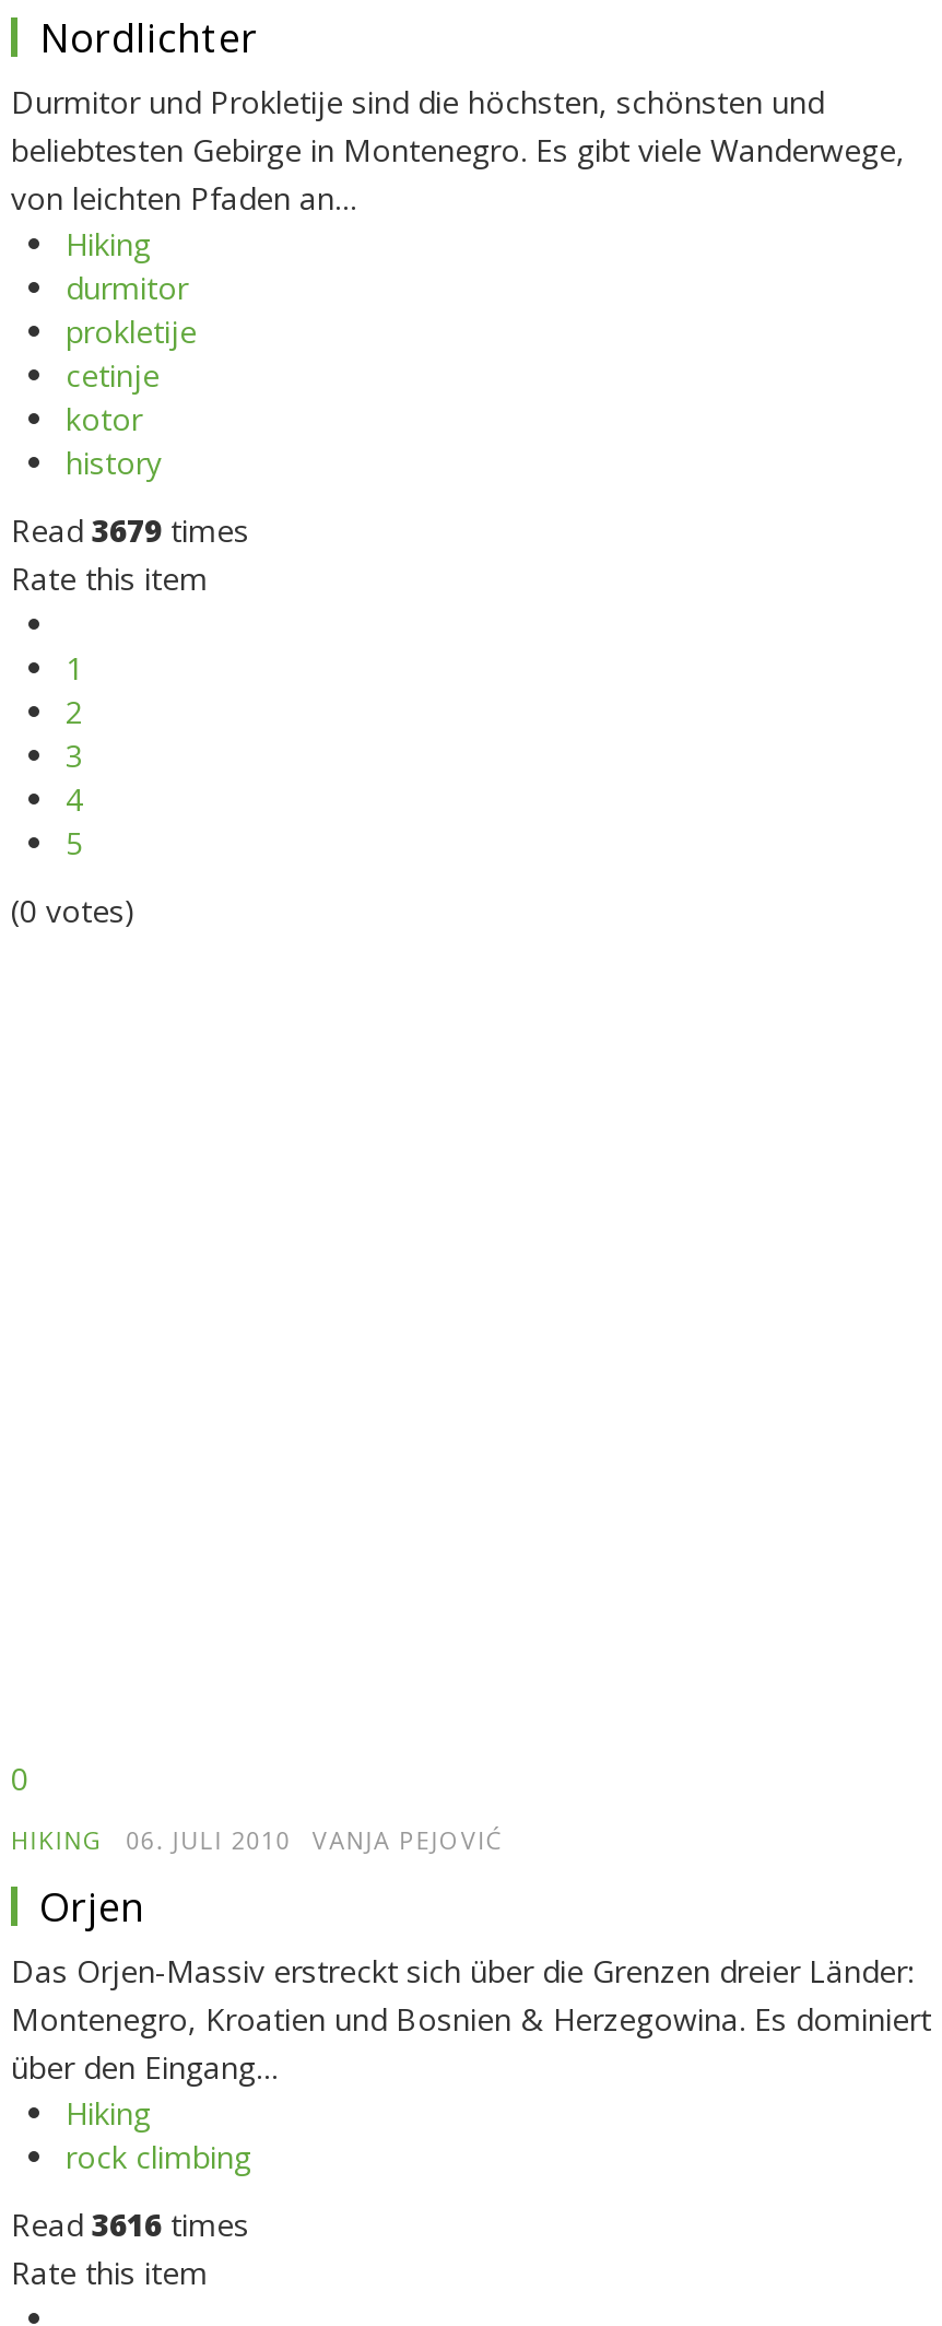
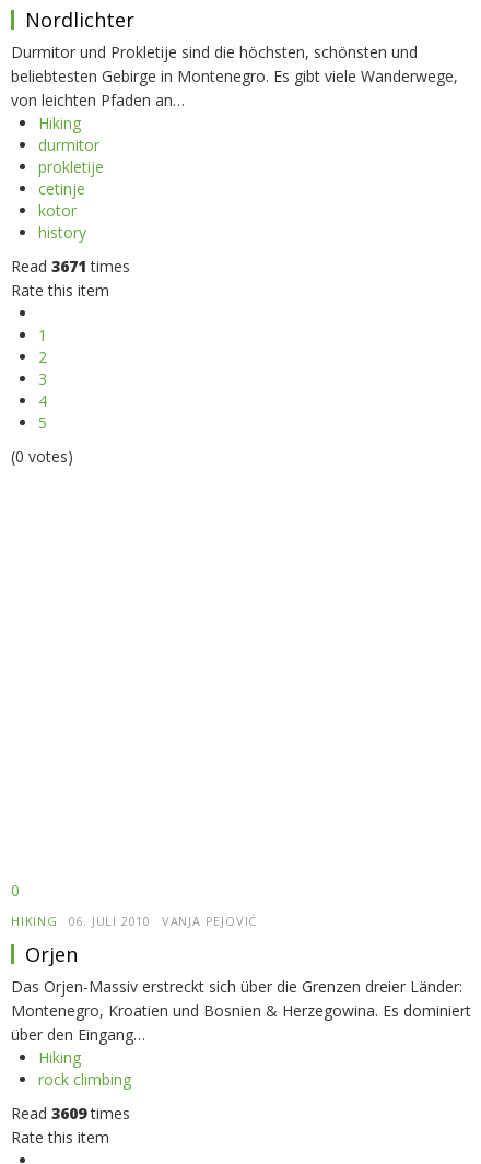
[11,509,249,551] Read 3679 times -> [11,256,130,277] Read 3671 times
[11,2204,249,2245] Read 3616 times -> [11,1103,130,1124] Read 3609 times

